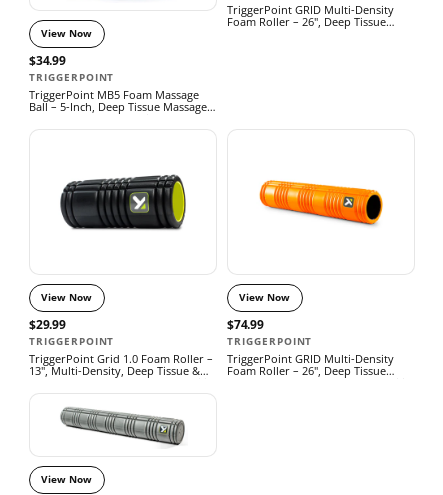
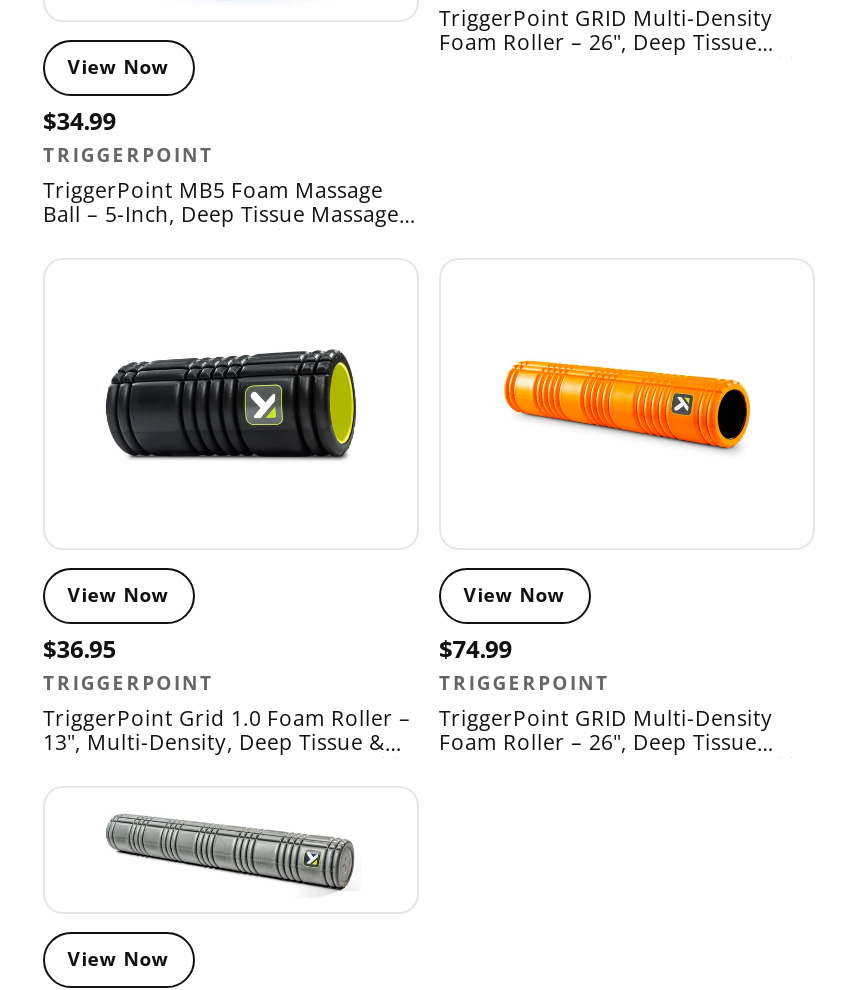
[29,316,66,333] $29.99 -> [43,633,116,667] $36.95

